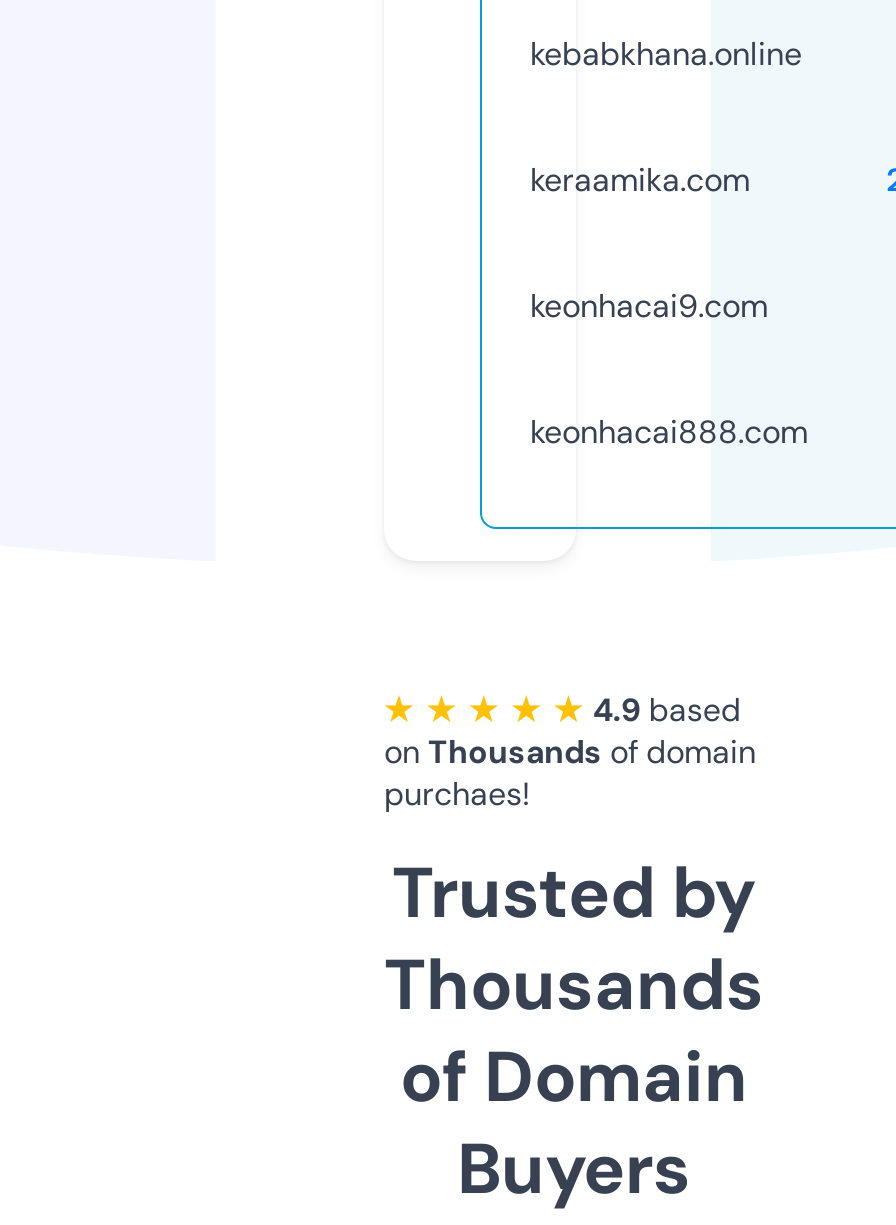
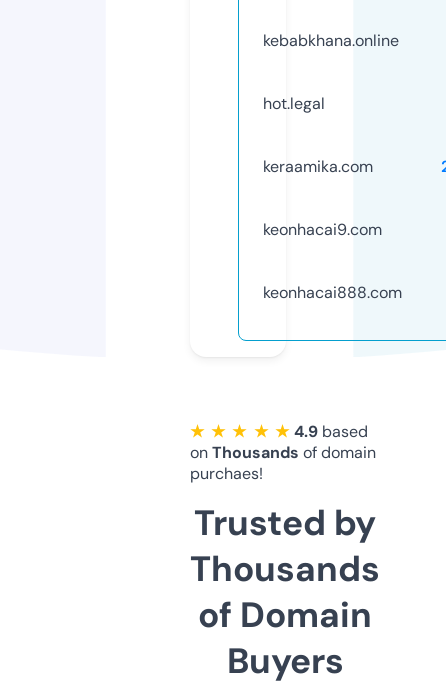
none -> [263,93,325,114] hot.legal

